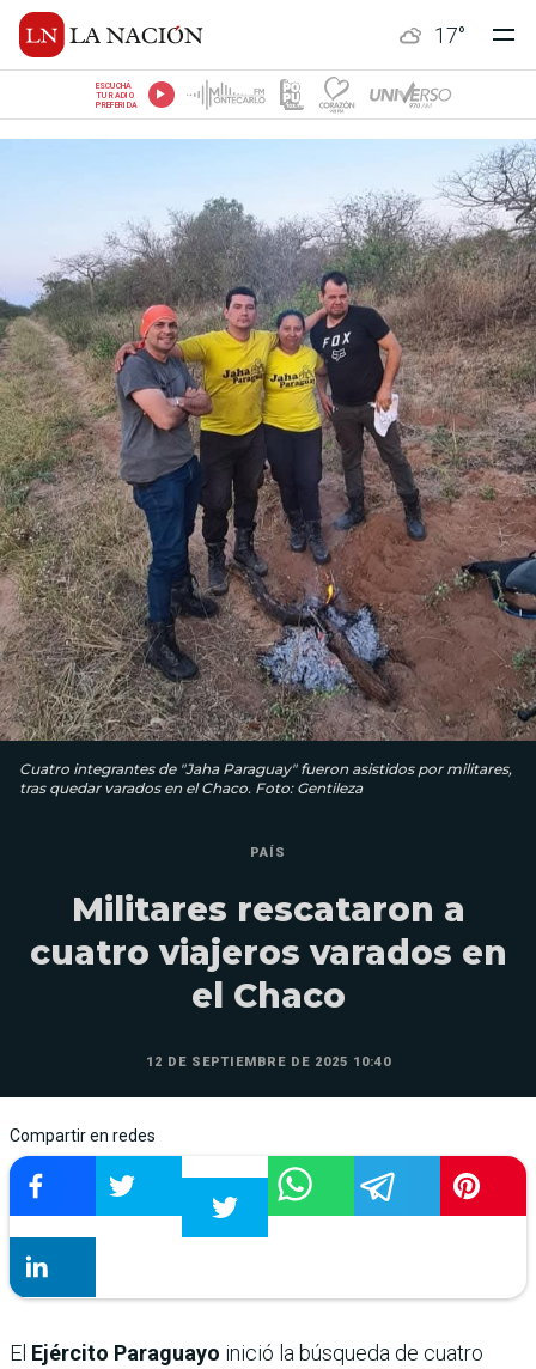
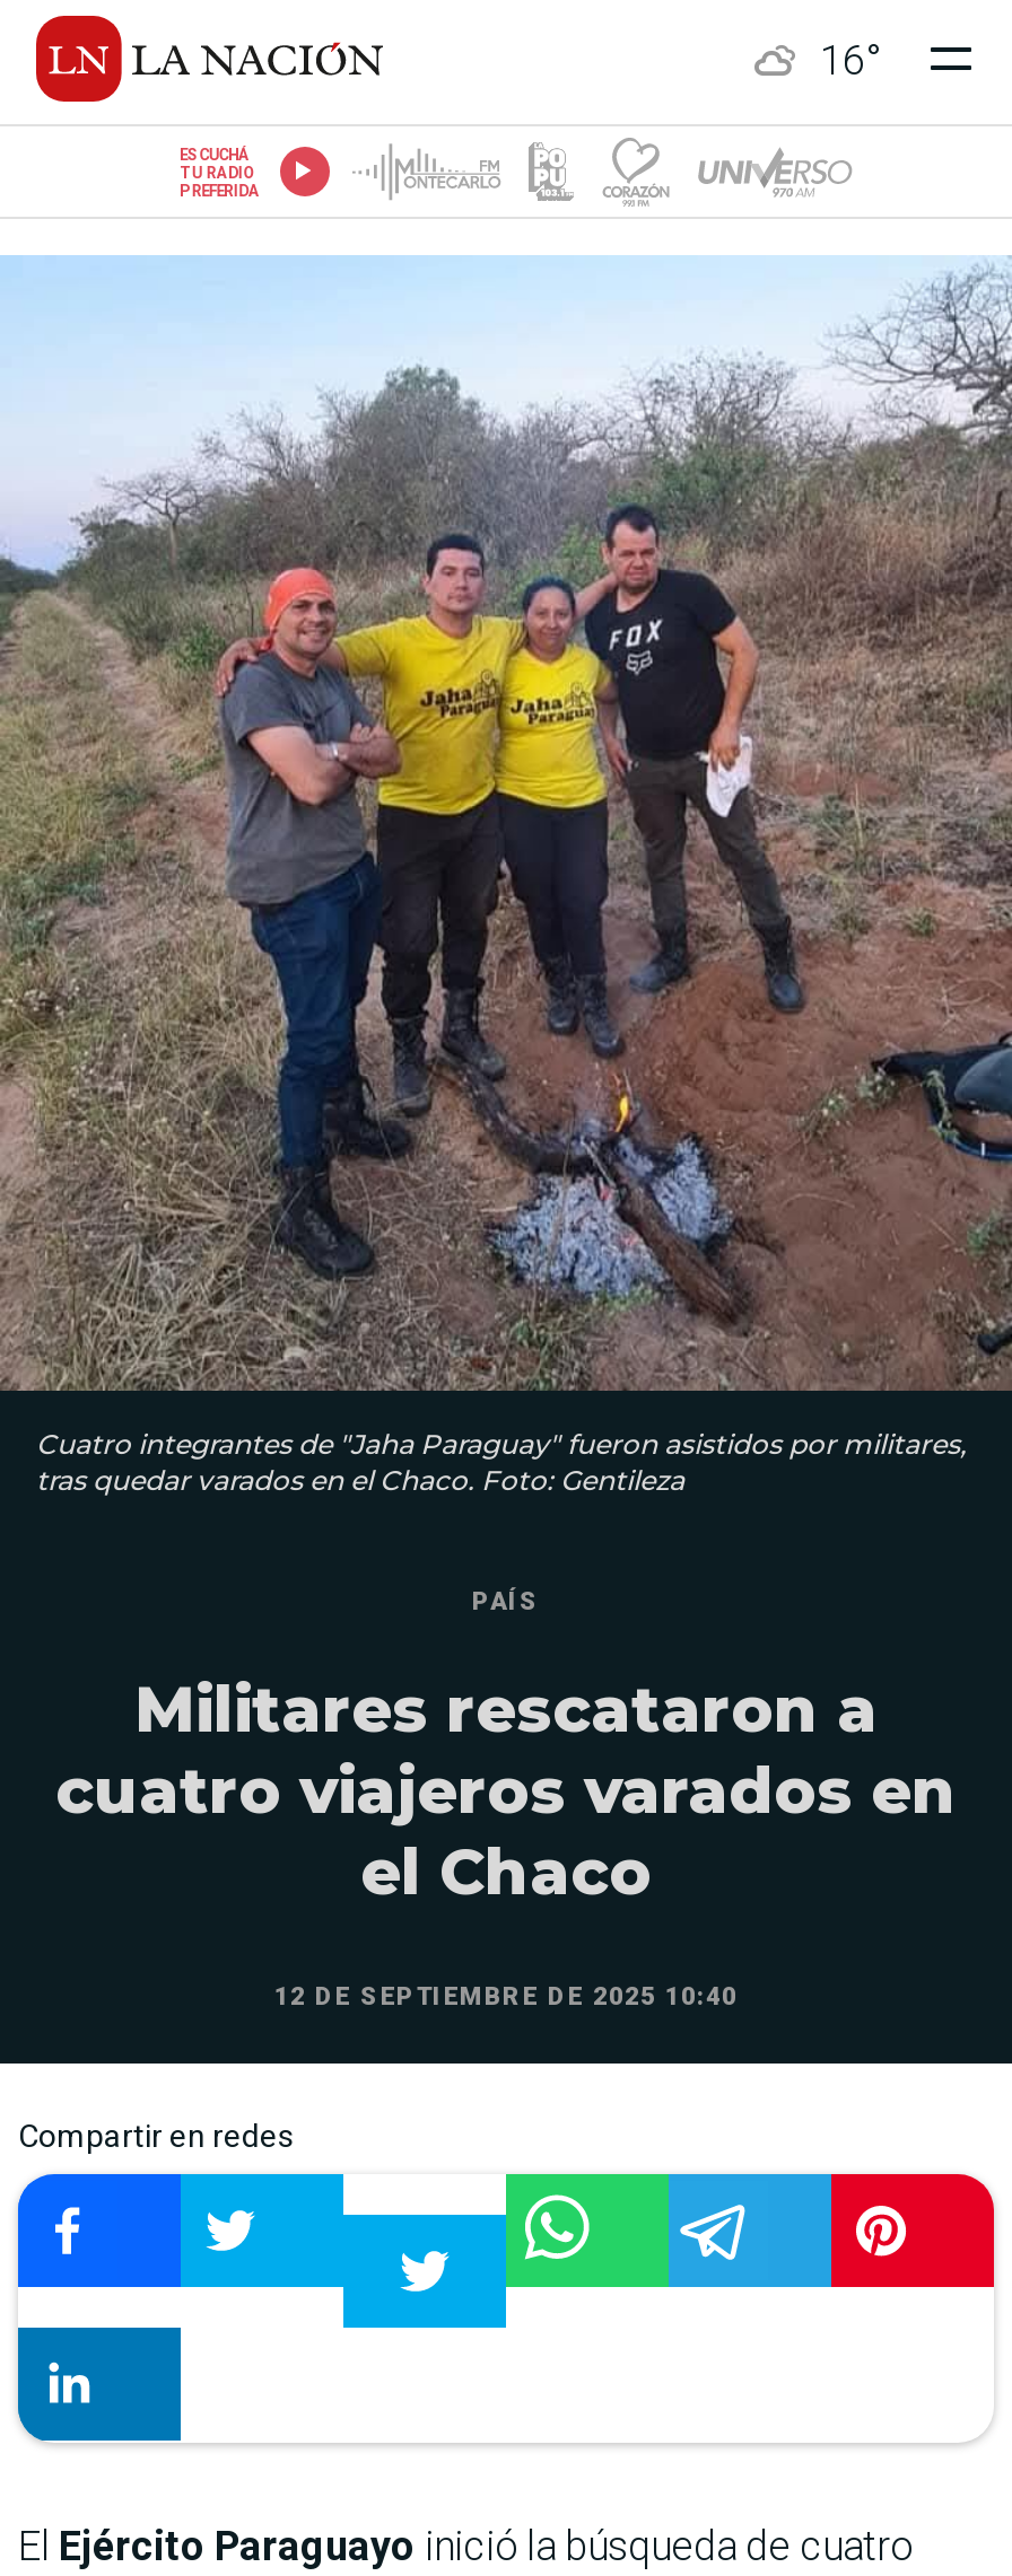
[434,23,465,48] 17° -> [820,36,879,84] 16°

